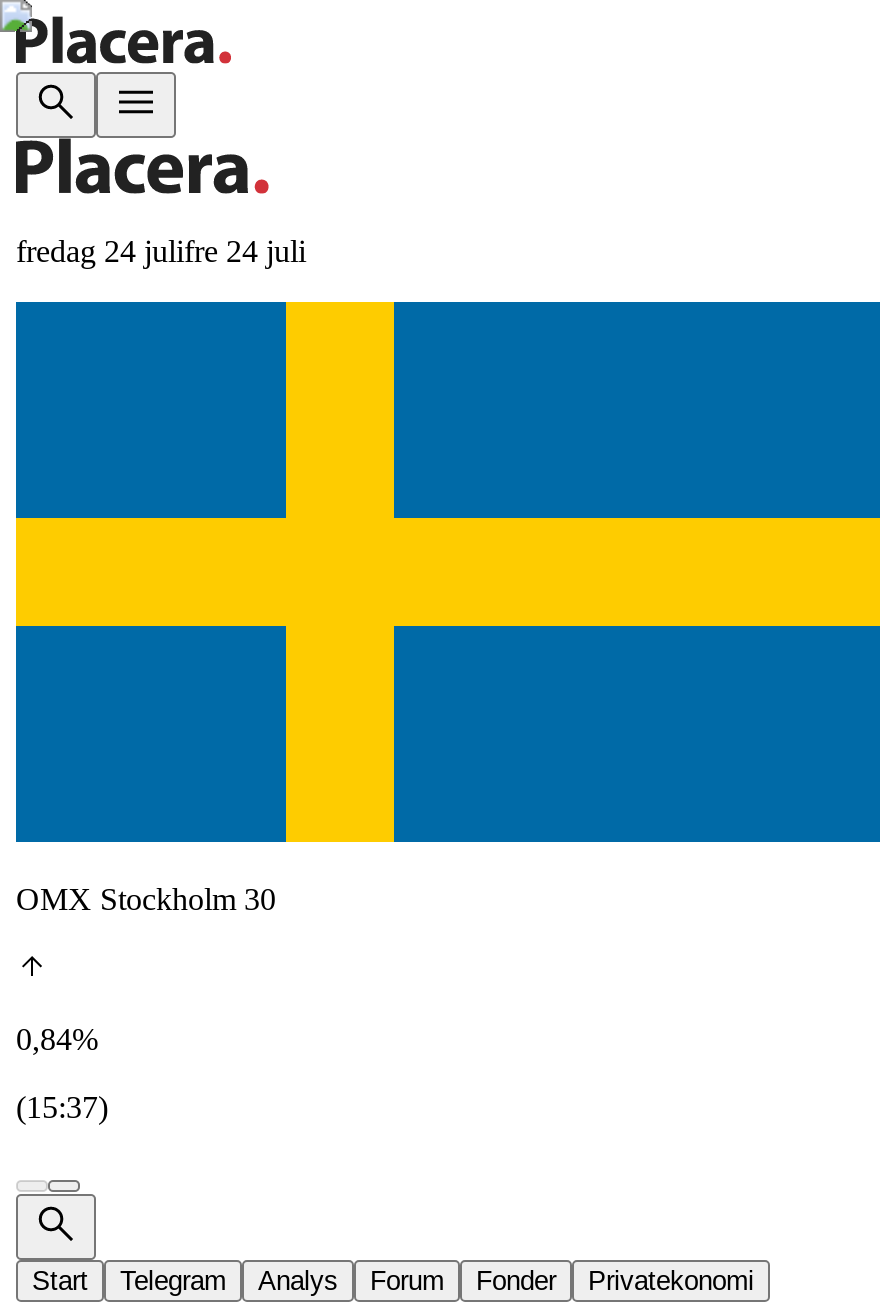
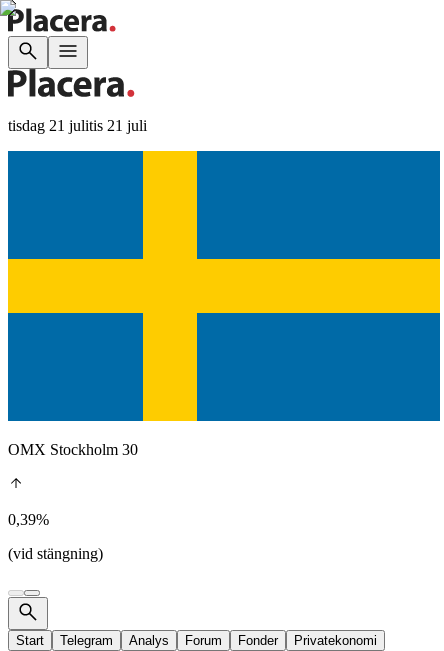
[16,234,306,268] fredag 24 julifre 24 juli -> [8,117,147,134] tisdag 21 julitis 21 juli
[16,1022,98,1056] 0,84% -> [8,511,49,528] 0,39%
[16,1090,108,1124] (15:37) -> [8,545,103,562] (vid stängning)

